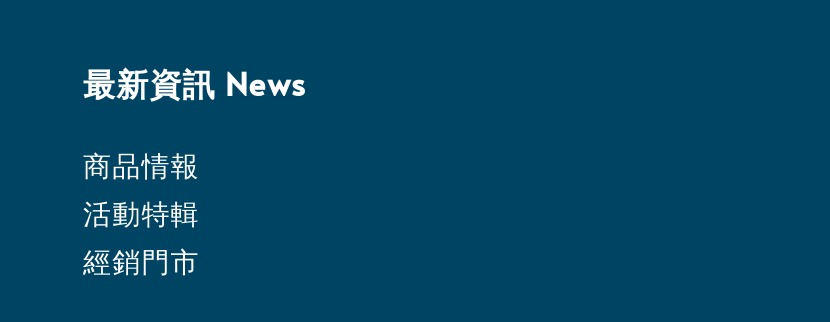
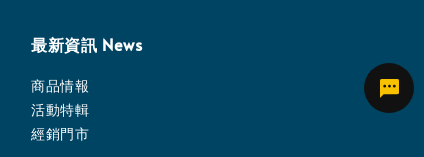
none -> [364,63,414,113] [image]

